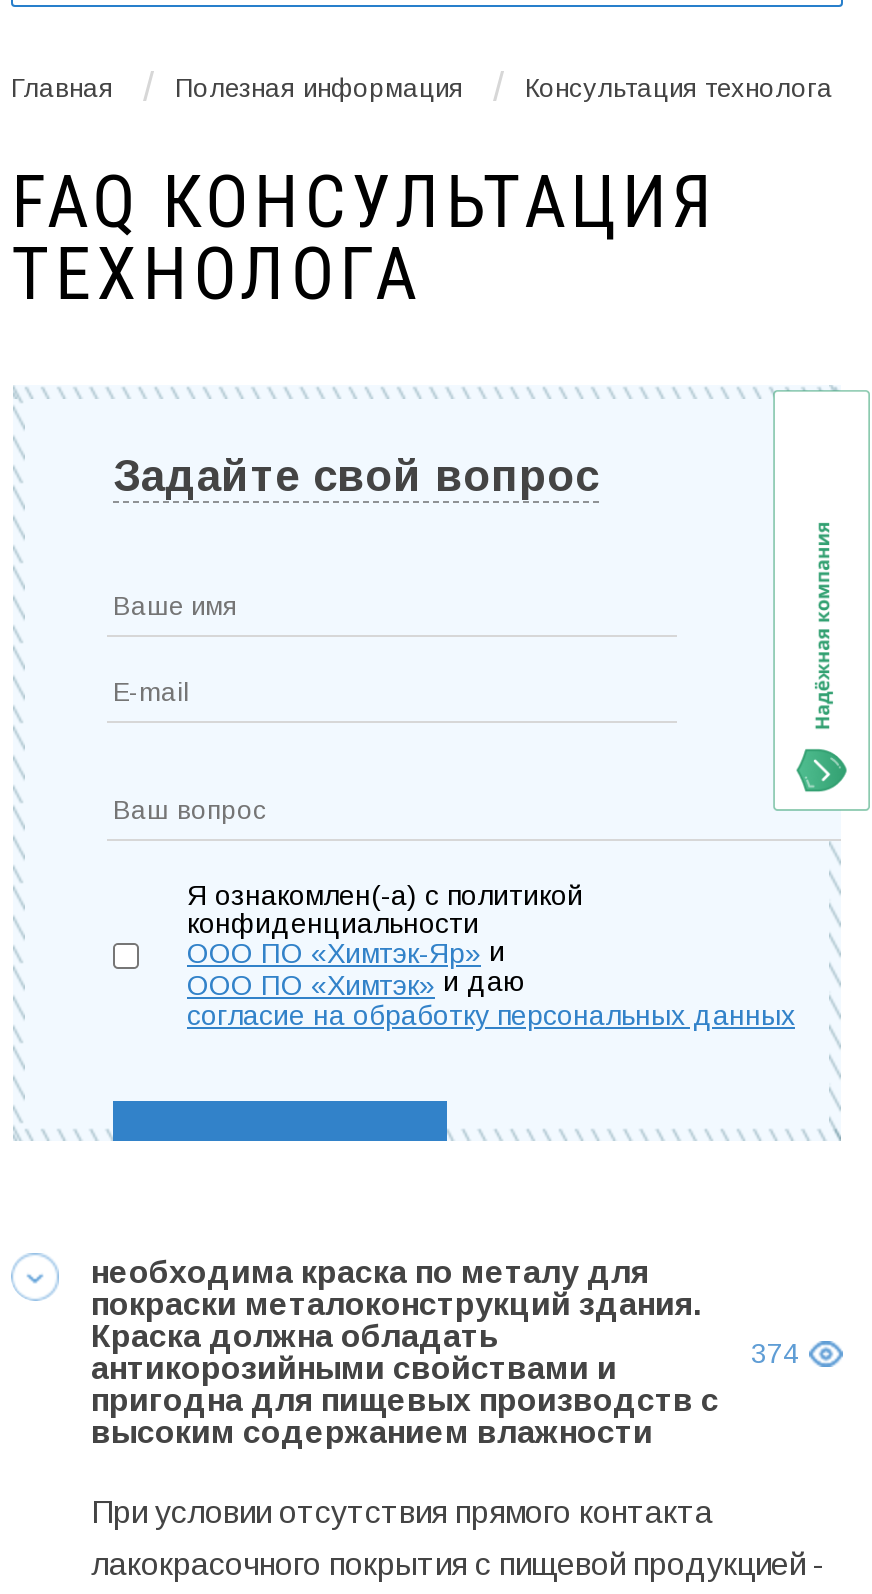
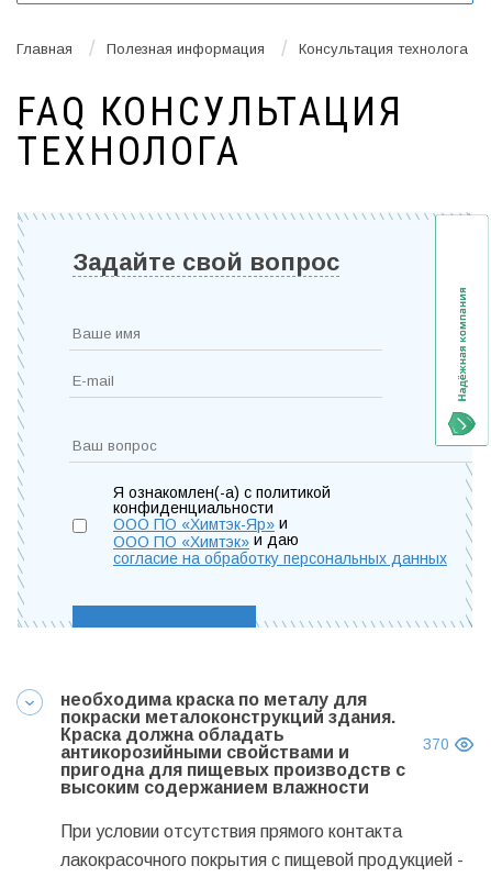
[751,1337,799,1369] 374 -> [423,735,449,753] 370

